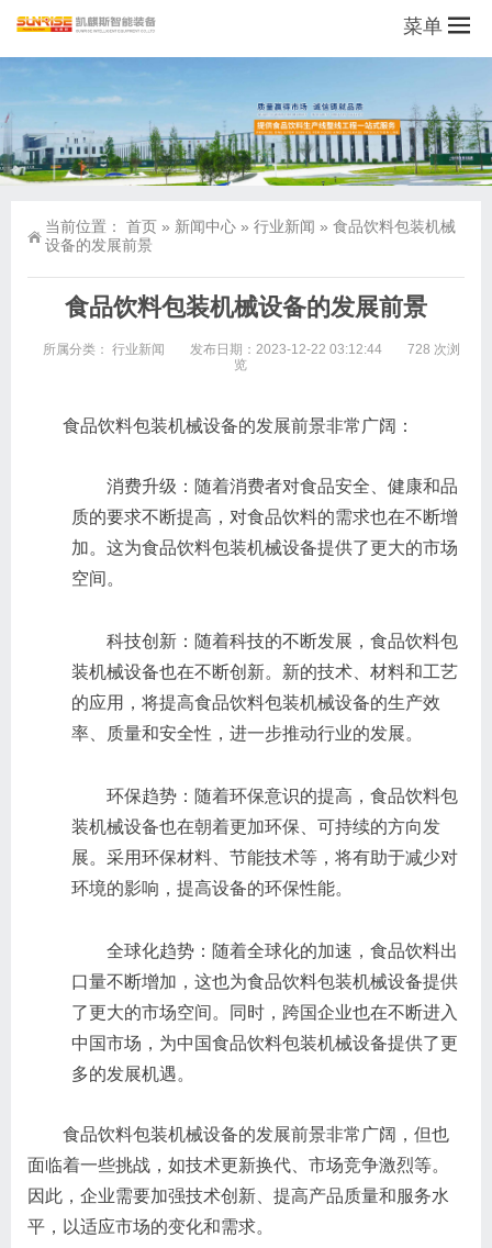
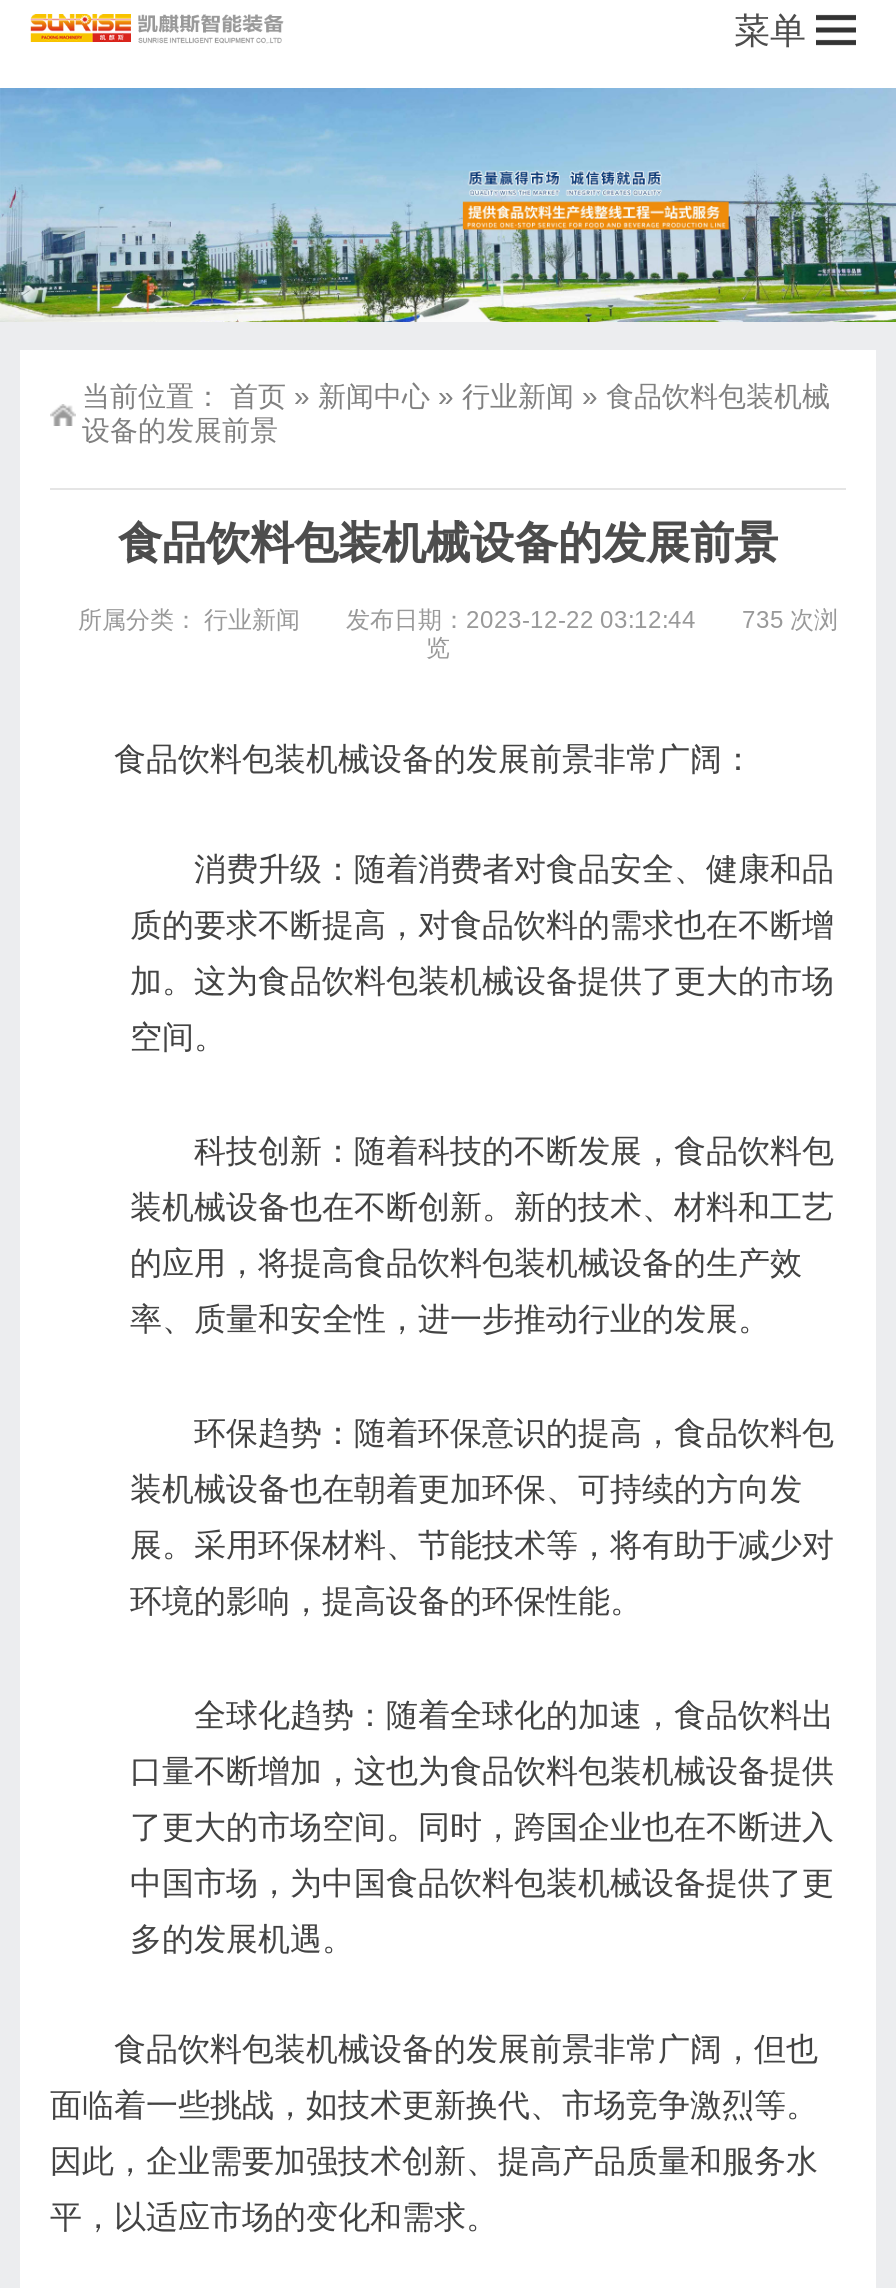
[43,341,460,357] 所属分类： 行业新闻 发布日期：2023-12-22 03:12:44 728 次浏 -> [78,605,838,633] 所属分类： 行业新闻 发布日期：2023-12-22 03:12:44 735 次浏

